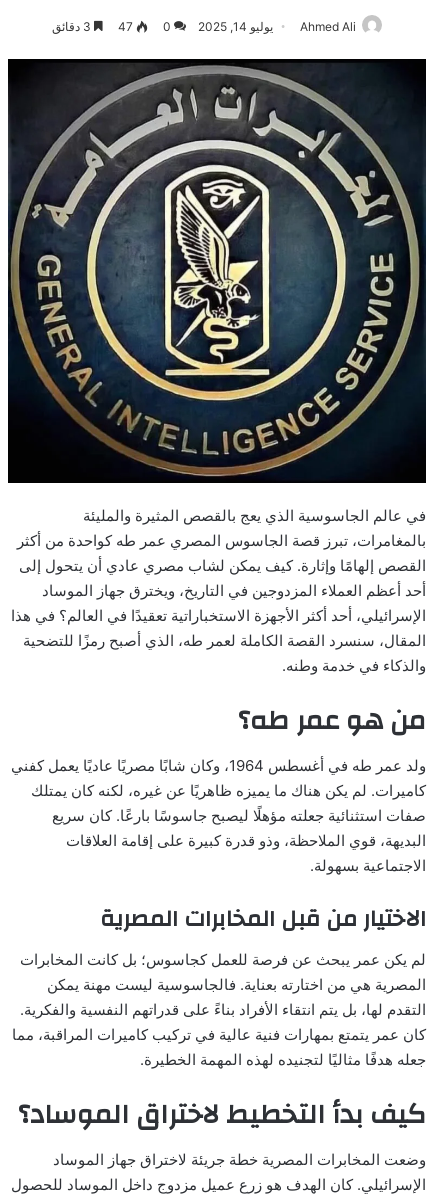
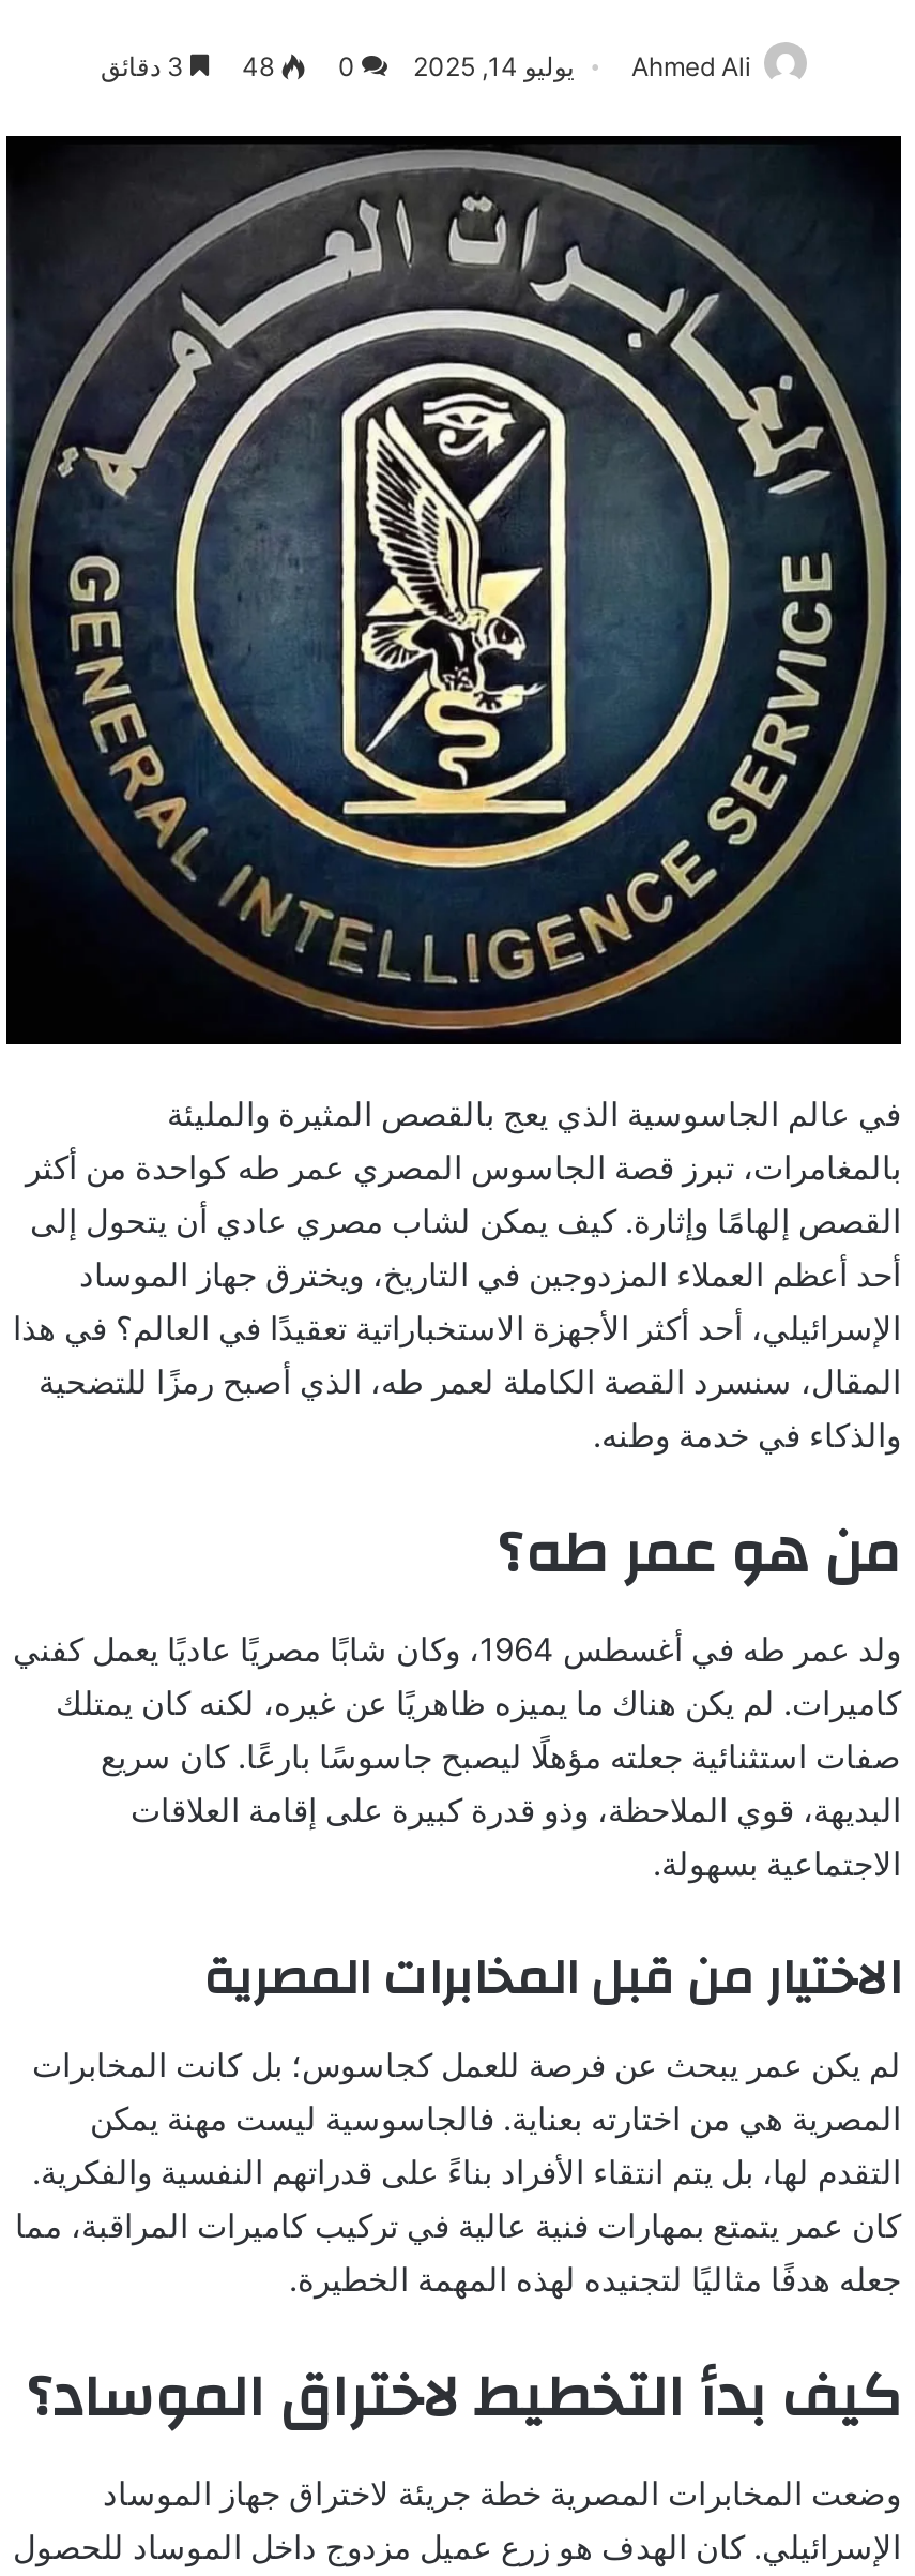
[118,19,133,34] 47 -> [242,50,274,82] 48

